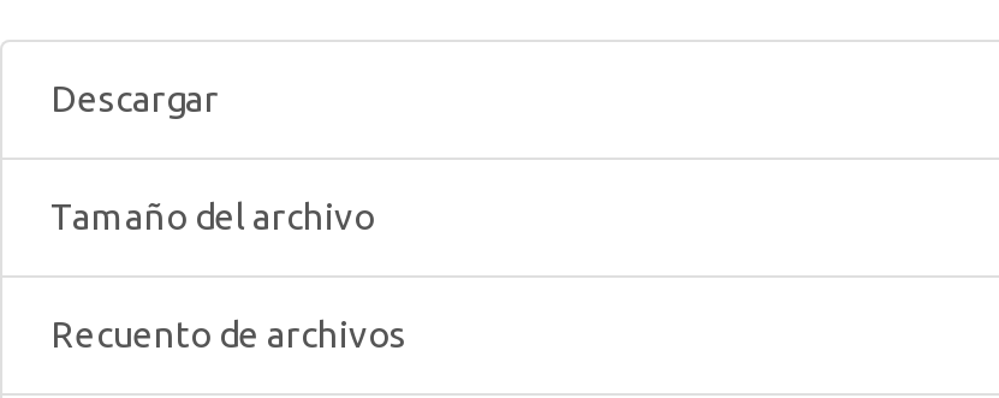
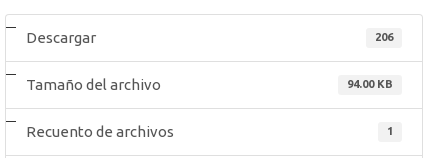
none -> [375,31,393,43] 206
none -> [347,78,393,90] 94.00 KB
none -> [387,125,393,137] 1

